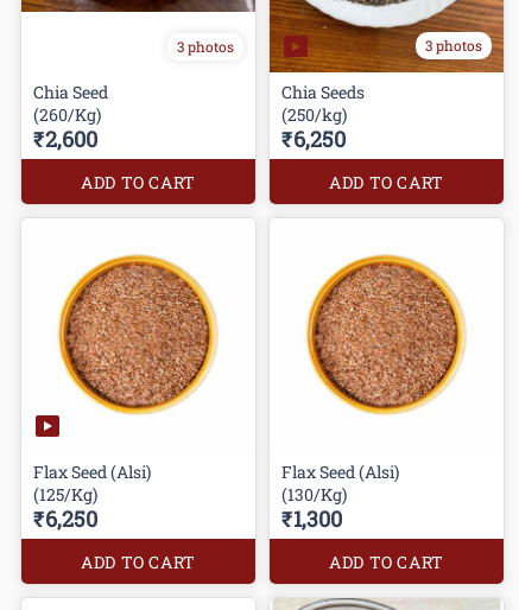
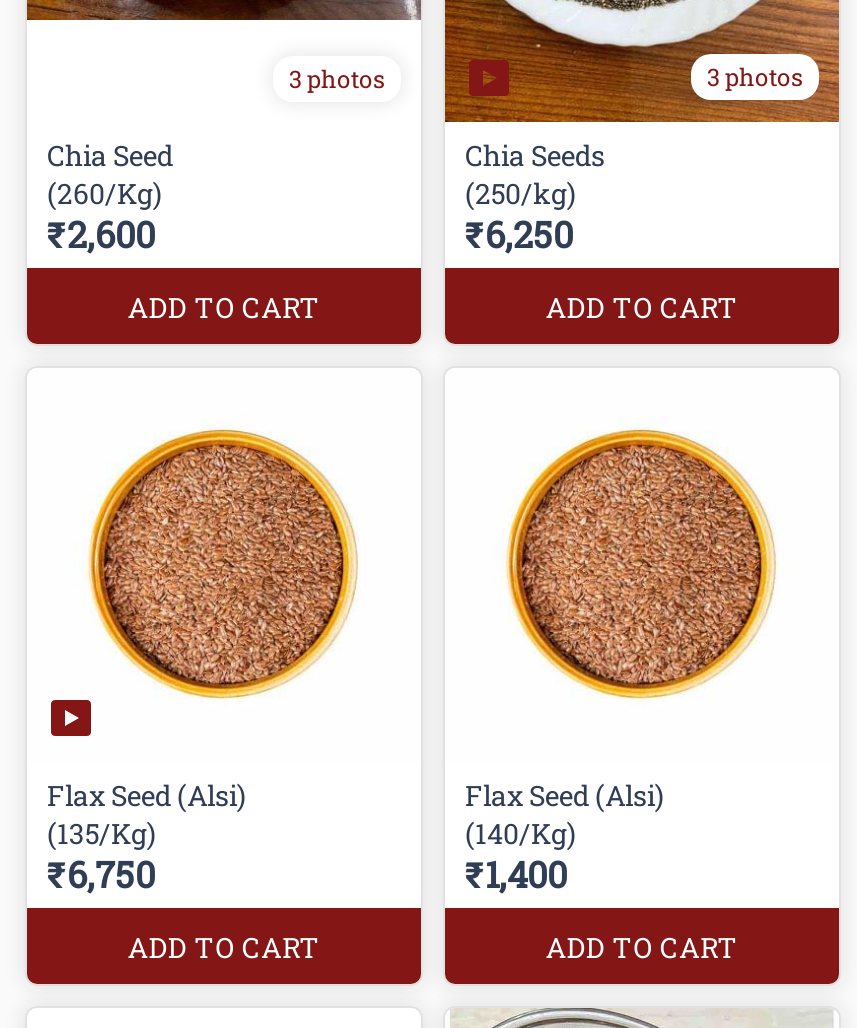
[33,483,97,532] (125/Kg) | ₹6,250 -> [47,813,155,897] (135/Kg) | ₹6,750
[281,483,347,532] (130/Kg) | ₹1,300 -> [465,813,575,897] (140/Kg) | ₹1,400

